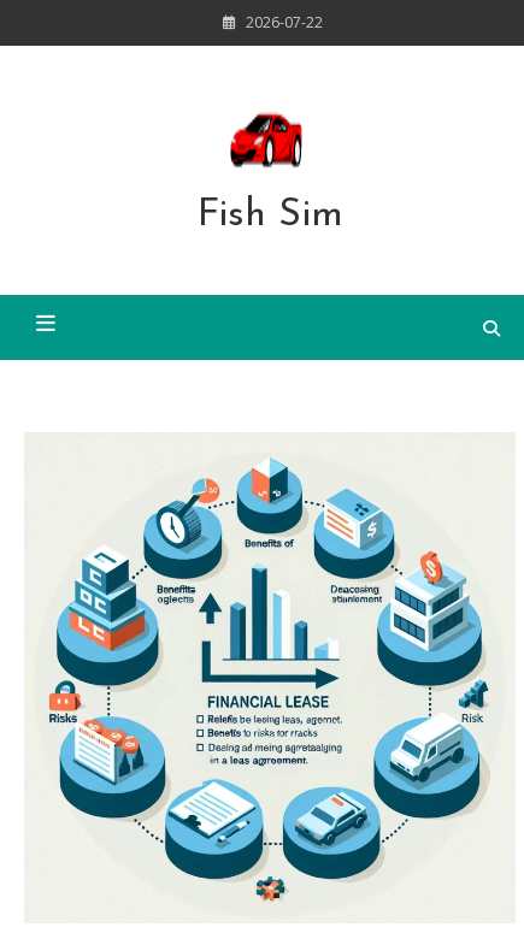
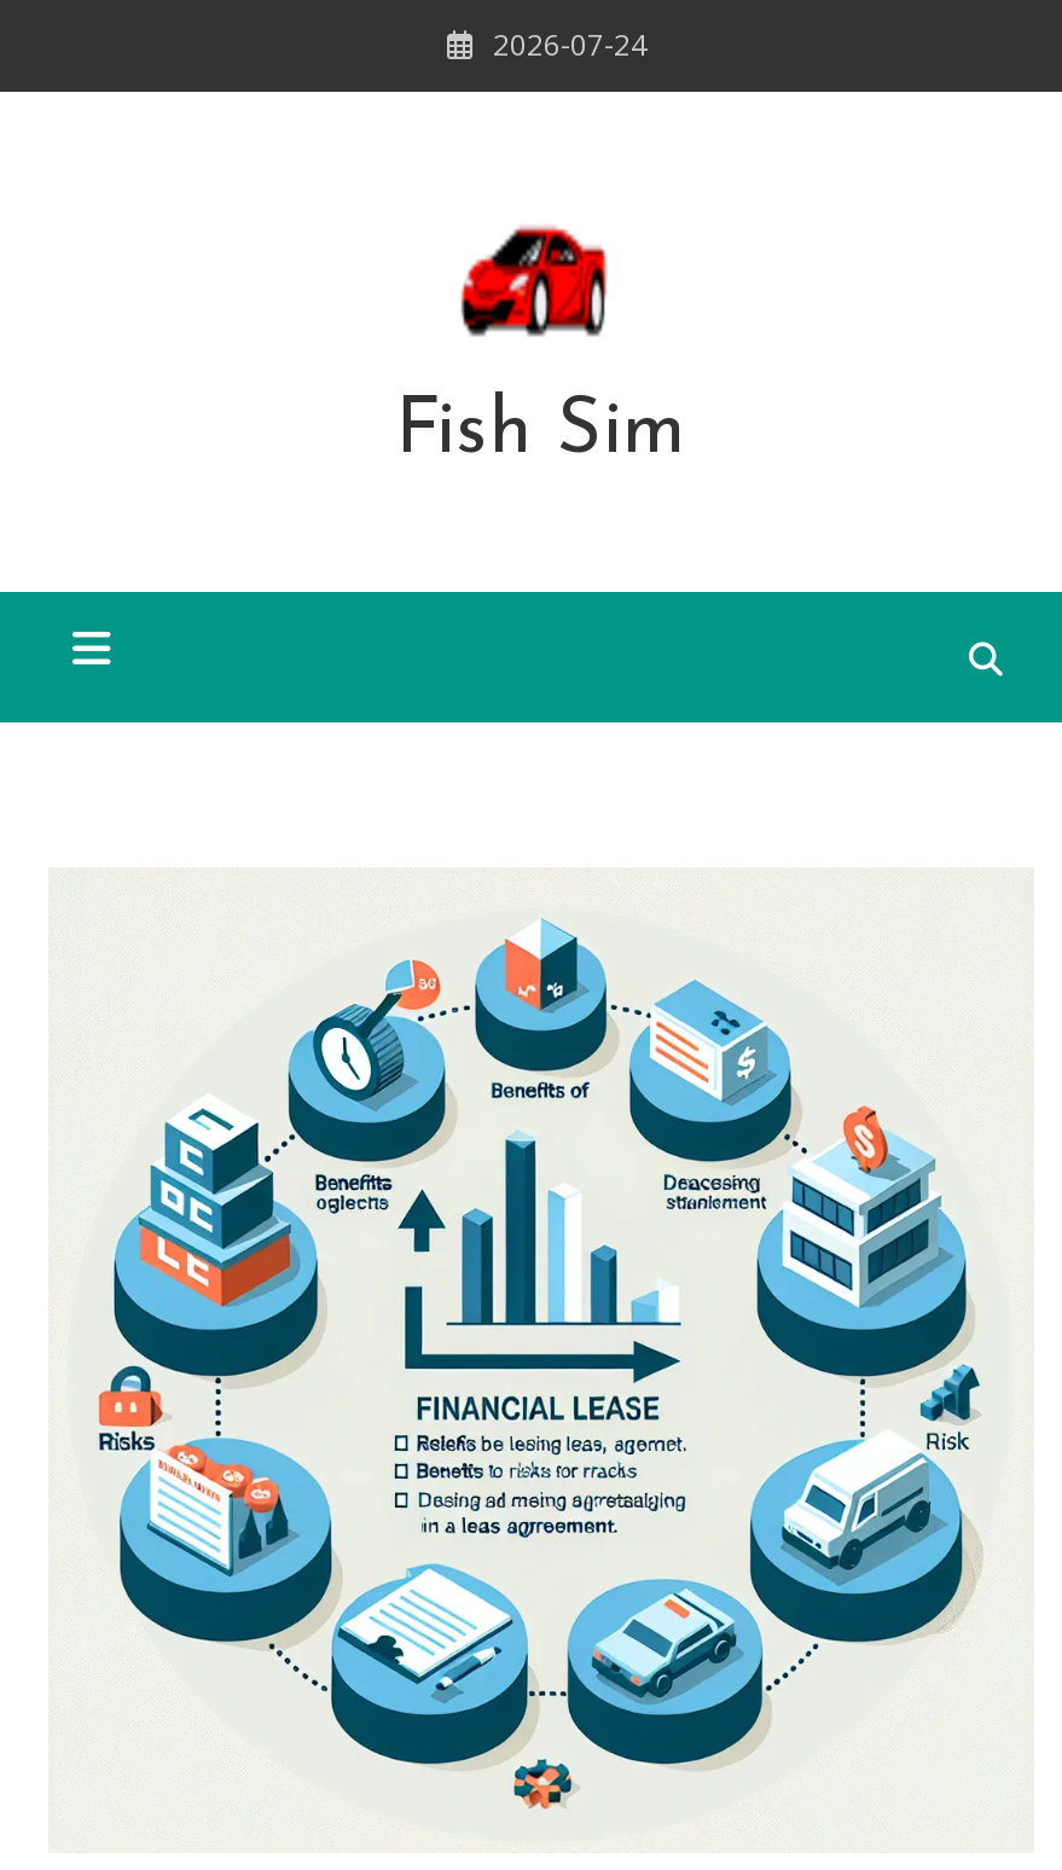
[242,12,323,33] 2026-07-22 -> [486,24,648,65] 2026-07-24

